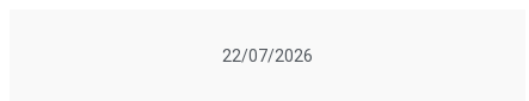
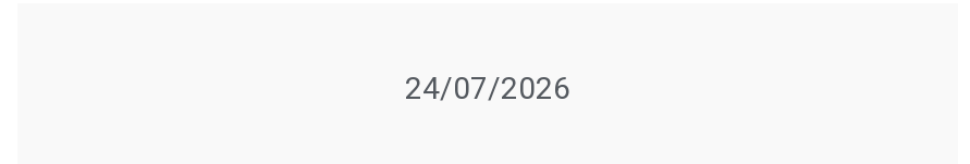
[222,46,313,65] 22/07/2026 -> [405,71,570,105] 24/07/2026

